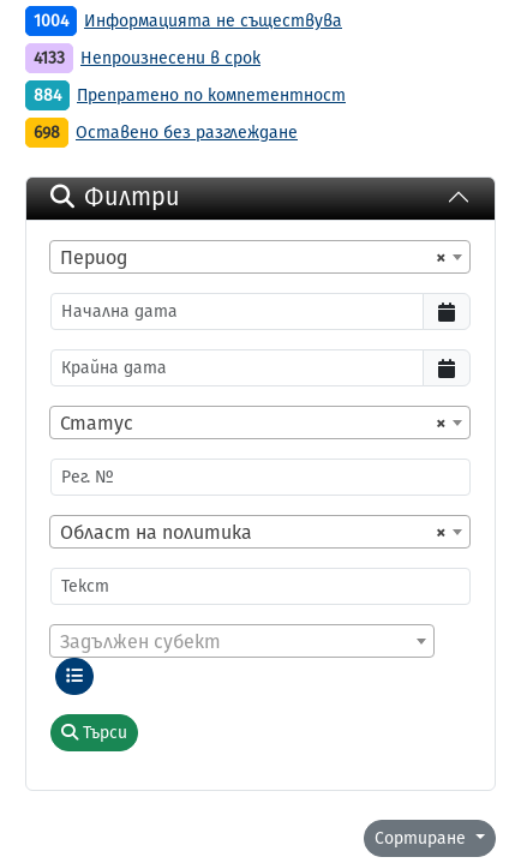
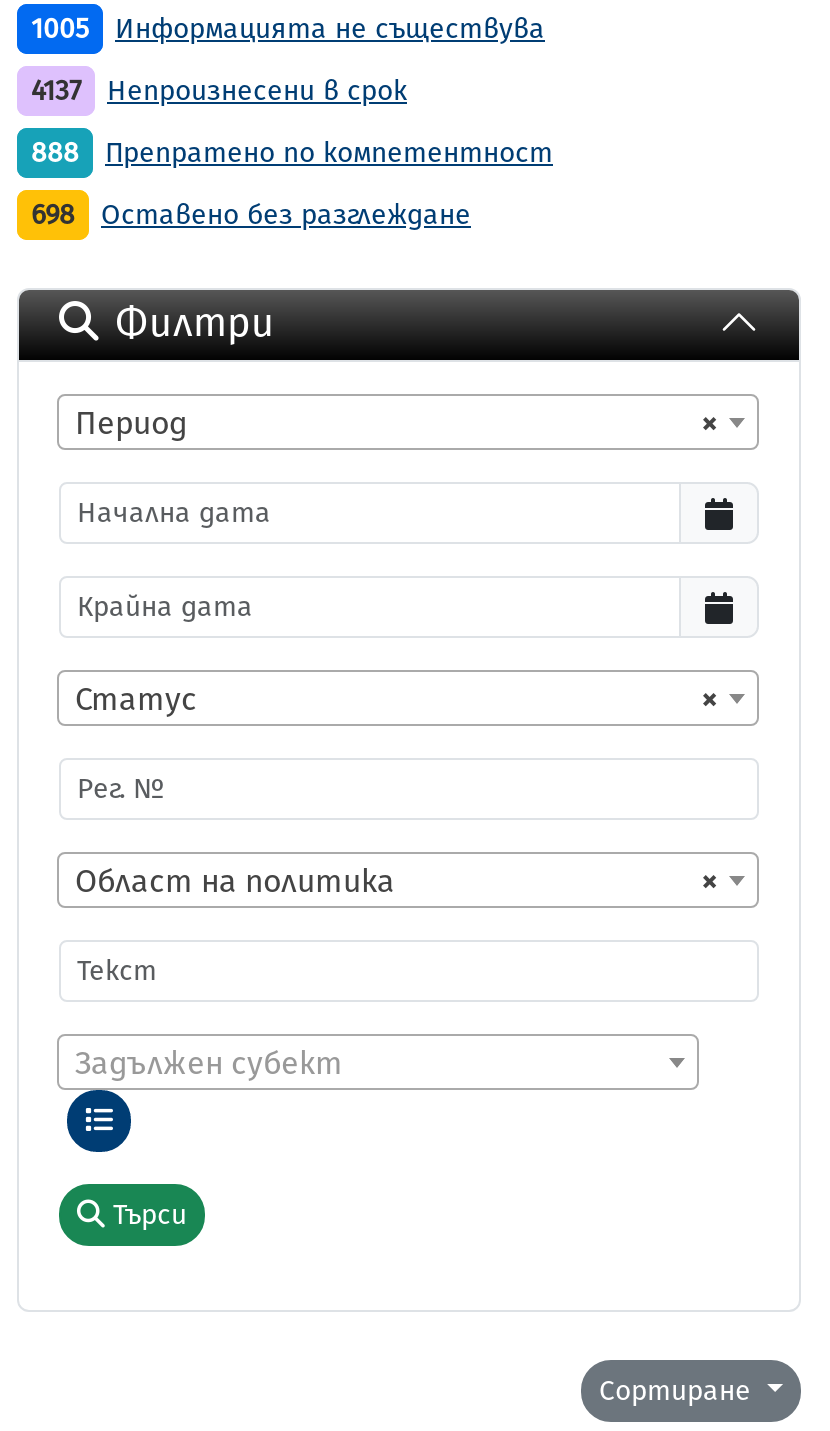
[34,11,342,31] 1004 Информацията не съществува -> [31,12,545,46] 1005 Информацията не съществува
[34,48,260,68] 4133 Непроизнесени в срок -> [31,74,407,108] 4137 Непроизнесени в срок
[34,85,346,106] 884 Препратено по компетентност -> [31,136,553,170] 888 Препратено по компетентност

